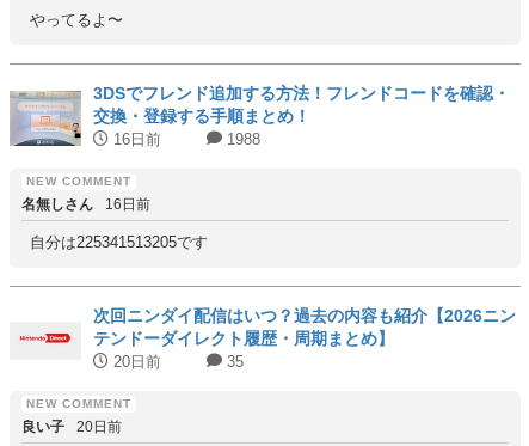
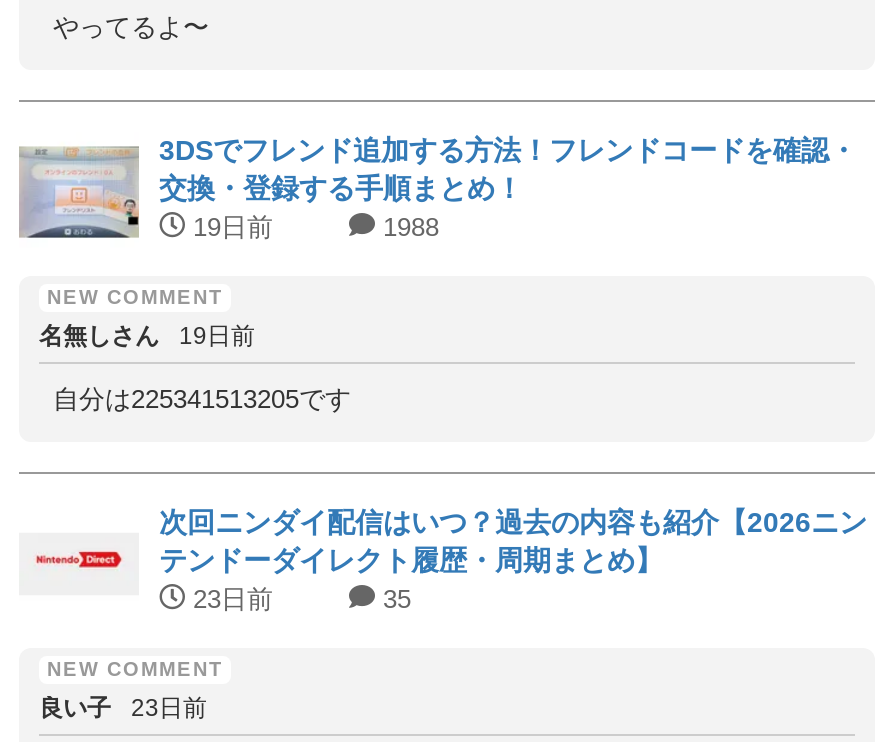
[109,130,161,148] 16日前 -> [185,212,273,242] 19日前
[21,196,150,213] 名無しさん 16日前 -> [39,322,255,350] 名無しさん 19日前
[109,353,161,371] 20日前 -> [185,584,273,614] 23日前
[21,419,122,435] 良い子 20日前 -> [39,694,207,722] 良い子 23日前

